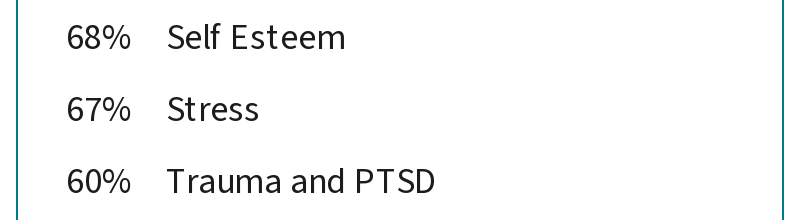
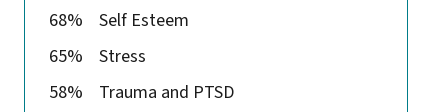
[66,86,260,136] 67% Stress -> [49,44,146,69] 65% Stress
[66,158,436,208] 60% Trauma and PTSD -> [49,80,234,105] 58% Trauma and PTSD

